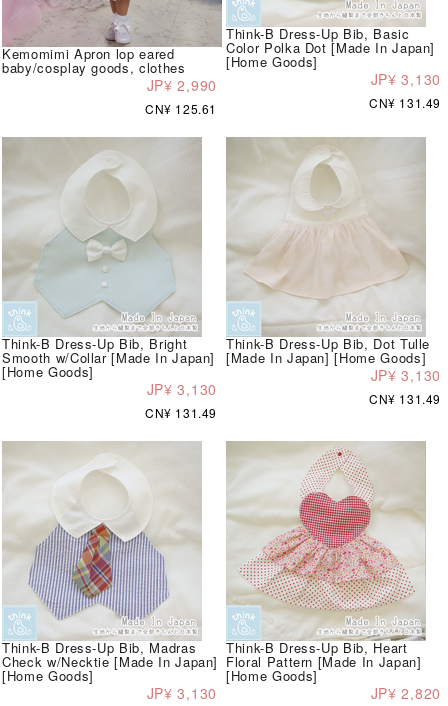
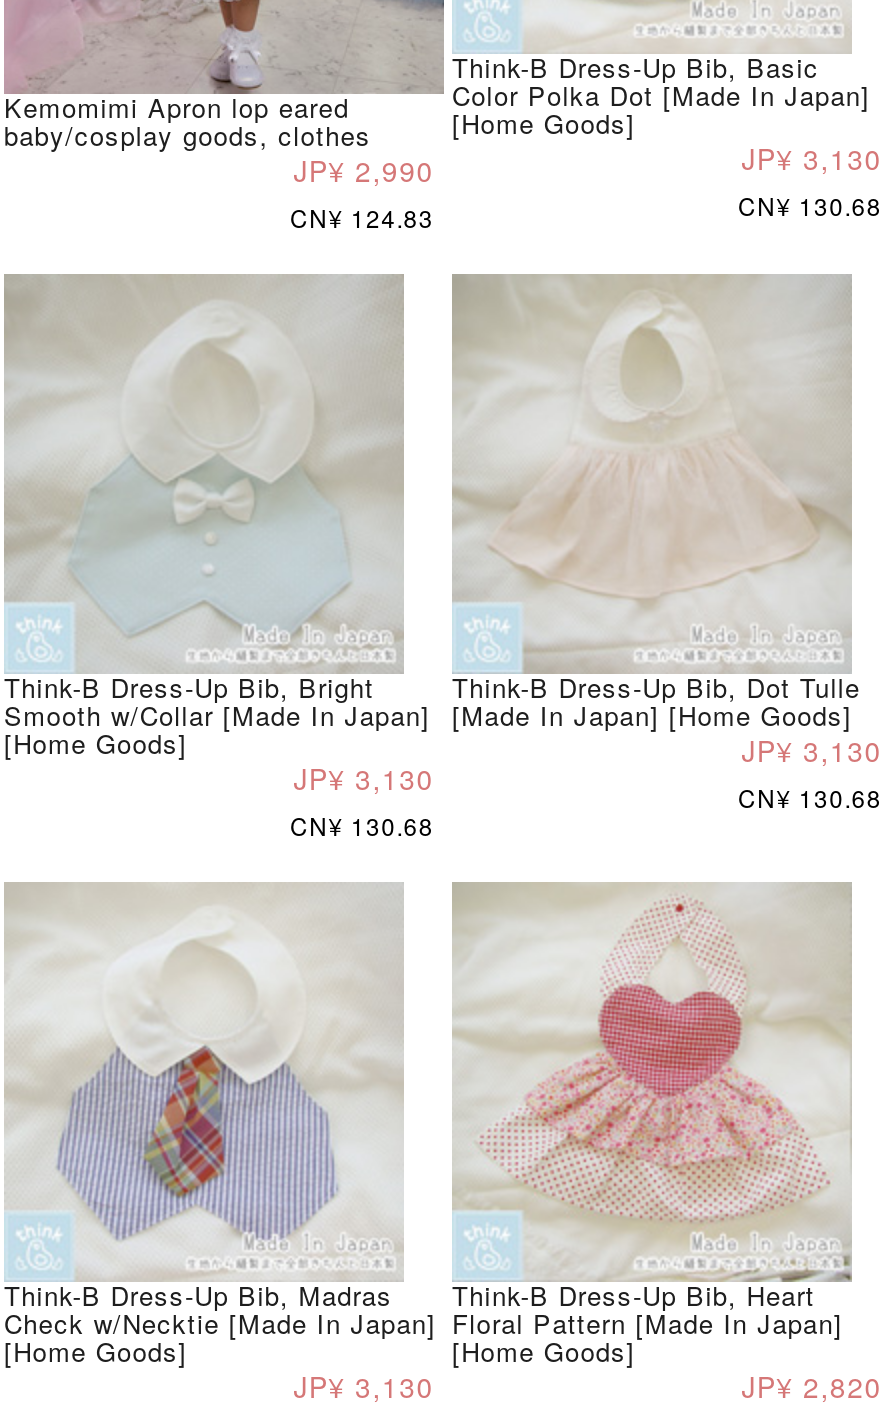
[369,94,441,111] CN¥ 131.49 -> [738,188,882,222] CN¥ 130.68
[145,100,217,117] CN¥ 125.61 -> [290,200,434,234] CN¥ 124.83
[369,390,441,407] CN¥ 131.49 -> [738,780,882,814] CN¥ 130.68
[145,404,217,421] CN¥ 131.49 -> [290,808,434,842] CN¥ 130.68

